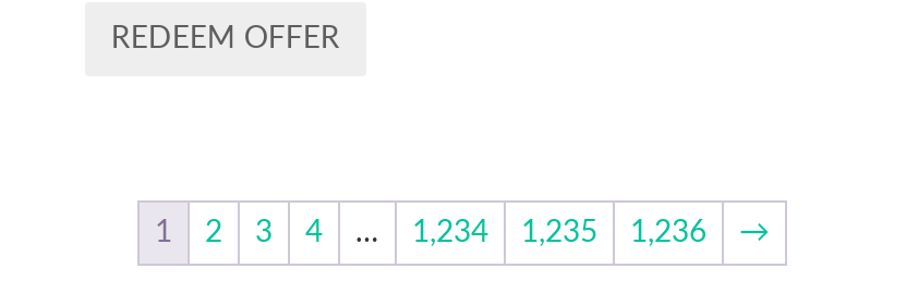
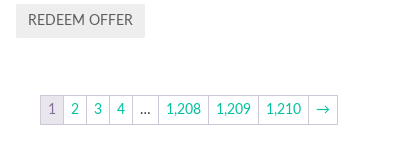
[412,218,488,248] 1,234 -> [166,103,201,117] 1,208
[521,218,597,248] 1,235 -> [216,103,251,117] 1,209
[630,218,706,248] 1,236 -> [266,103,301,117] 1,210

